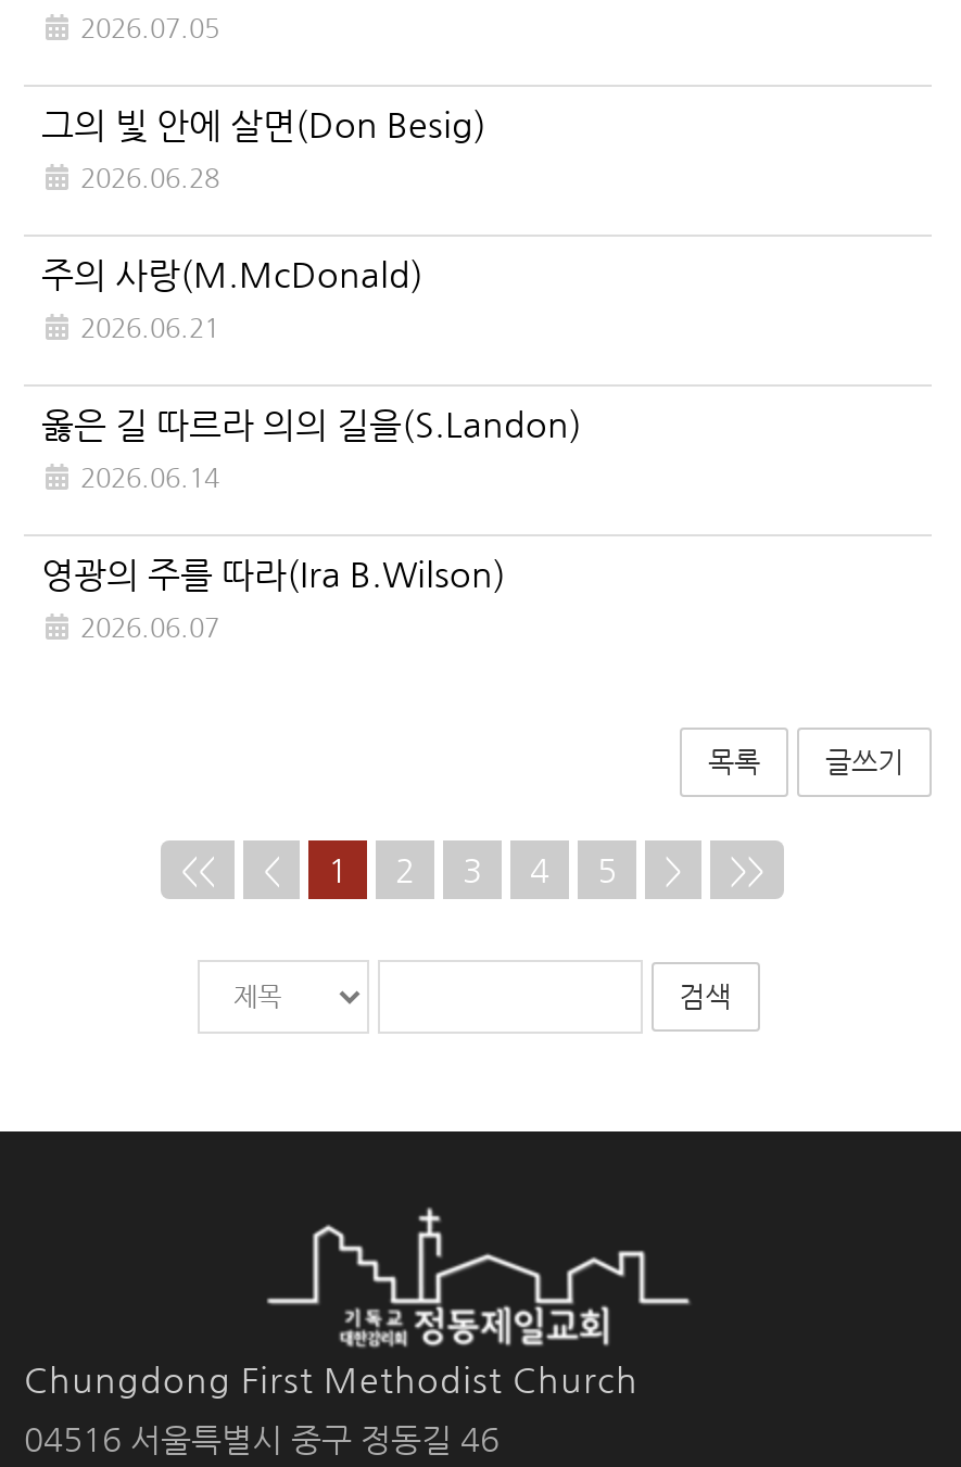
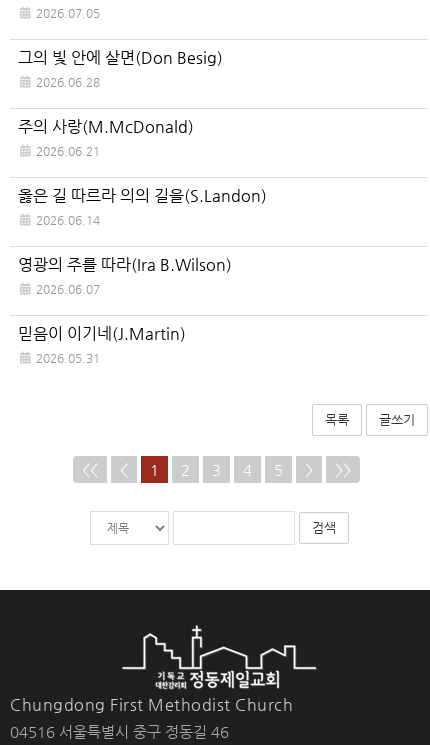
none -> [18,323,186,364] 믿음이 이기네(J.Martin) | 2026.05.31

